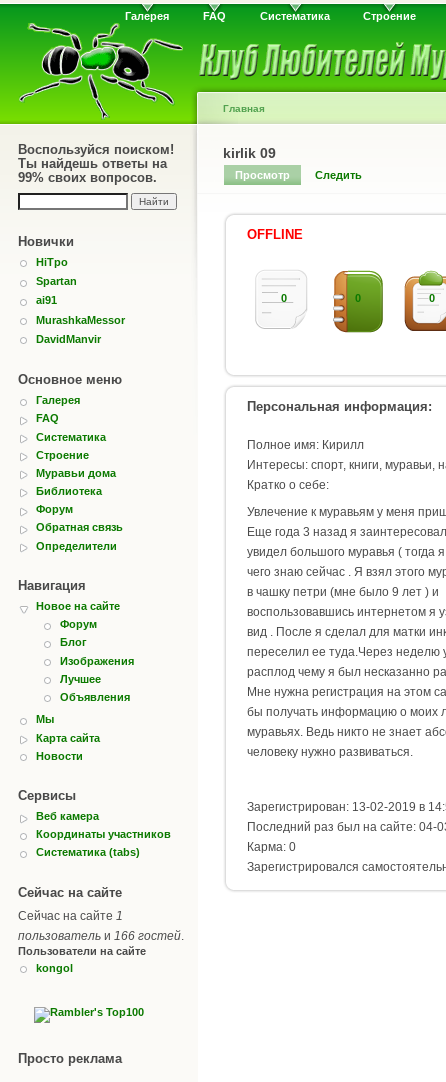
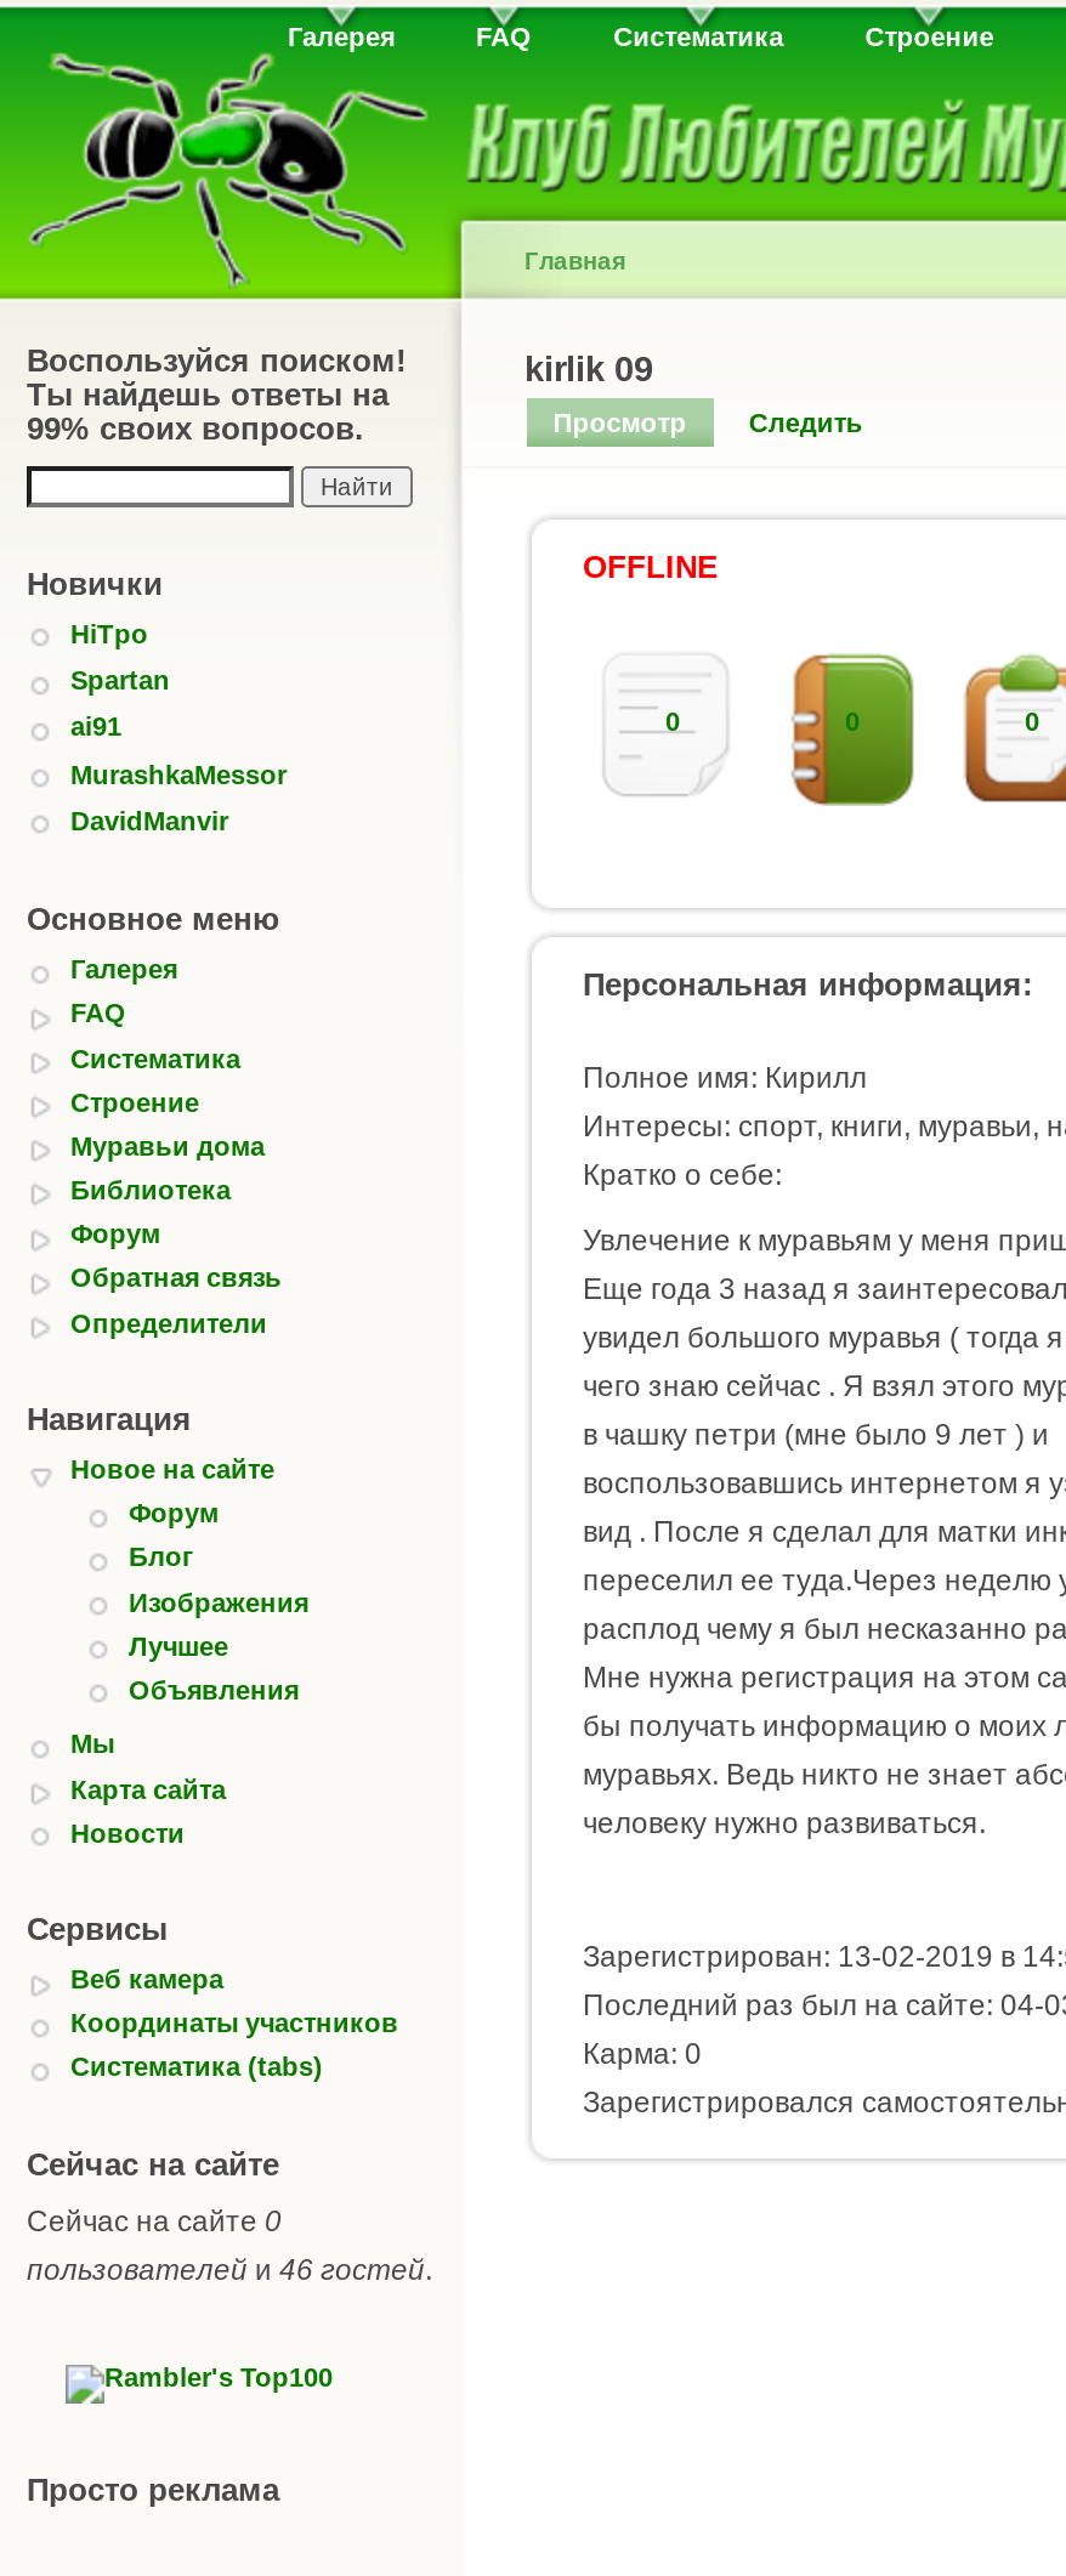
[18,909,184,974] Сейчас на сайте 1 | пользователь и 166 гостей. | Пользователи на сайте | kongol -> [27,2204,432,2287] Сейчас на сайте 0 | пользователей и 46 гостей.

